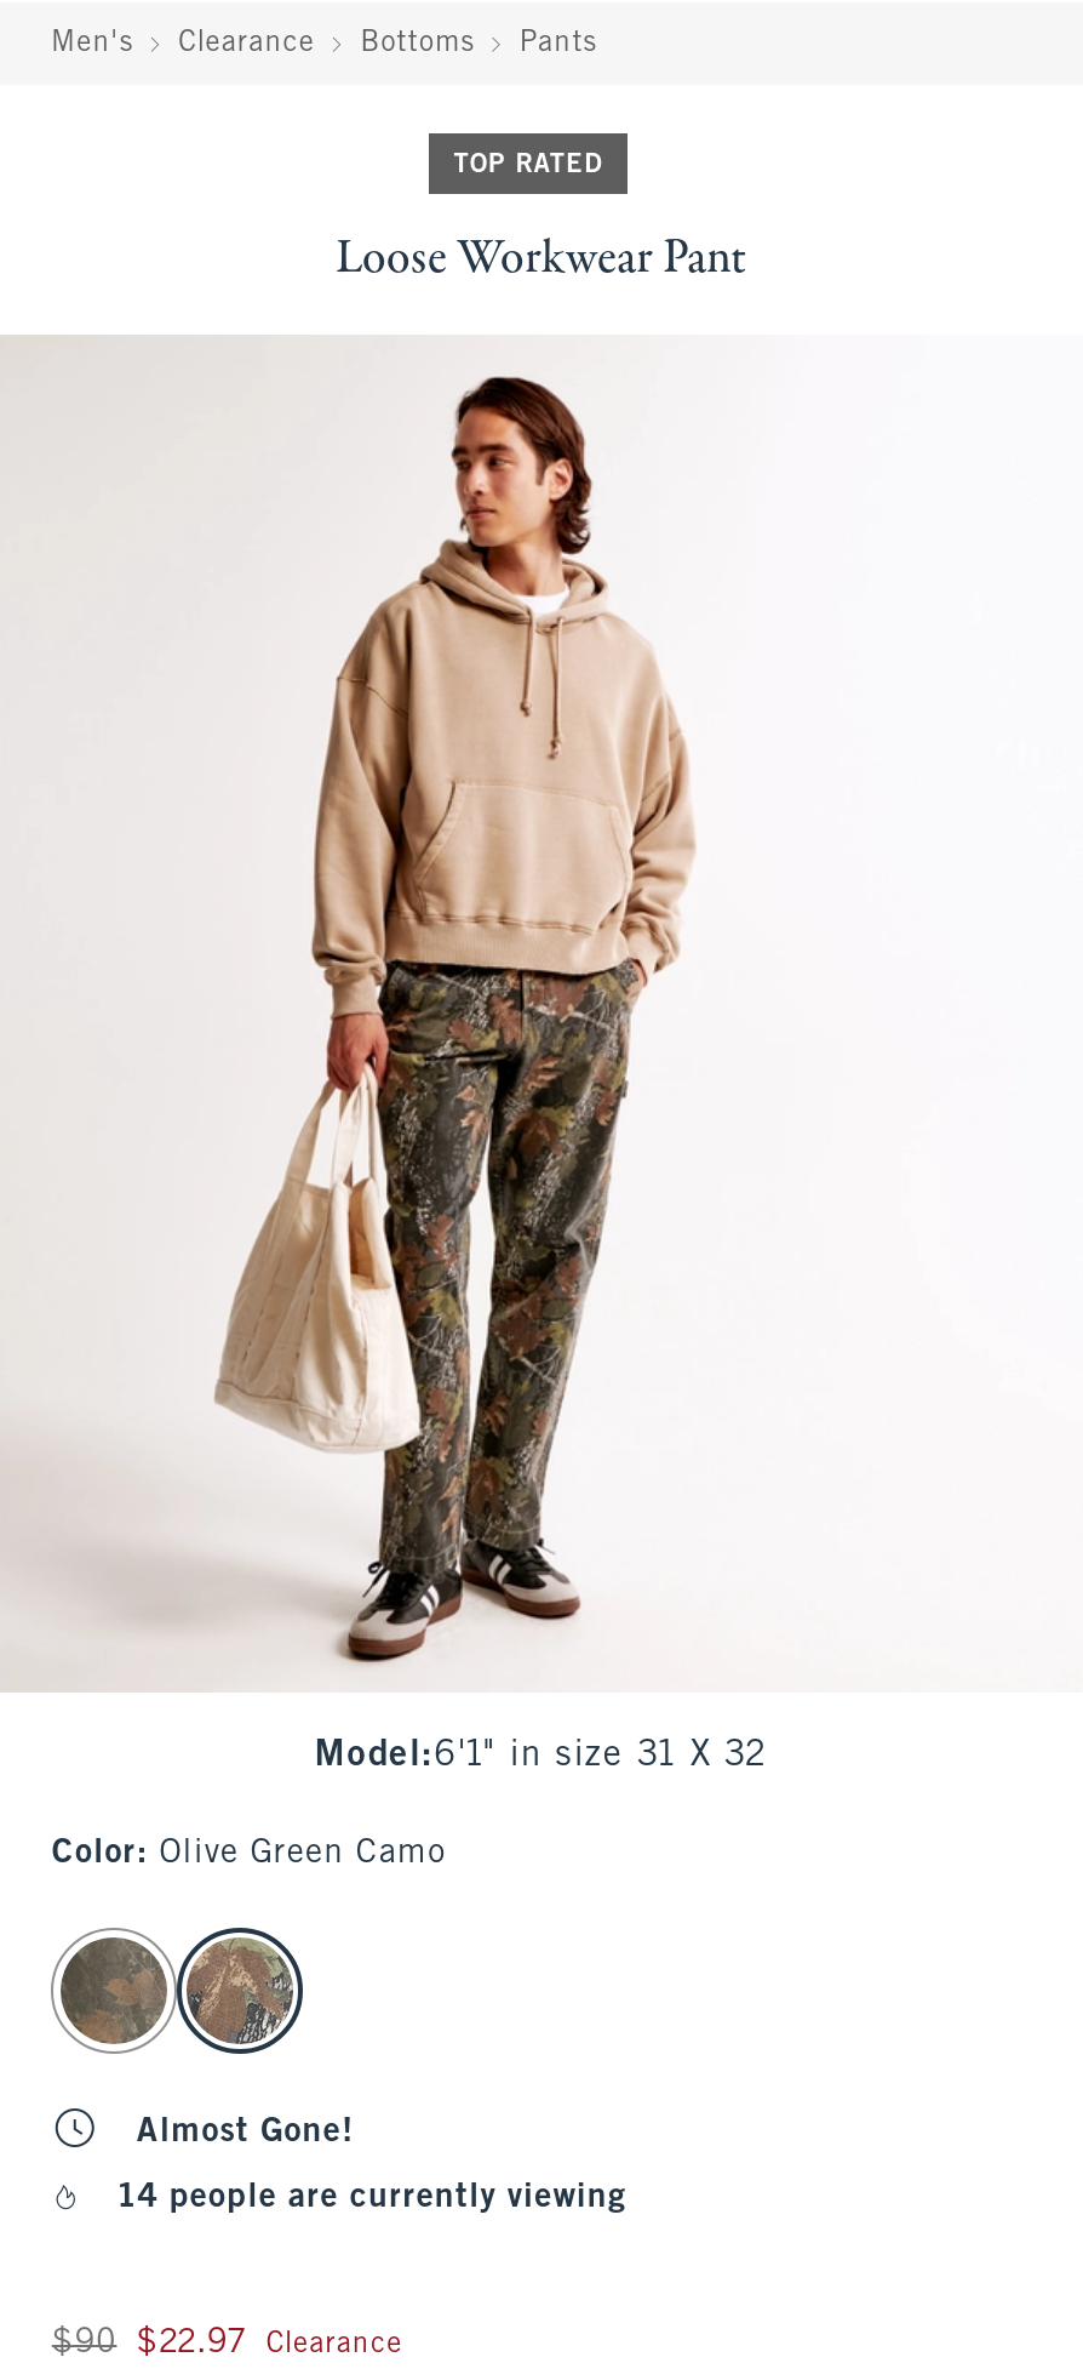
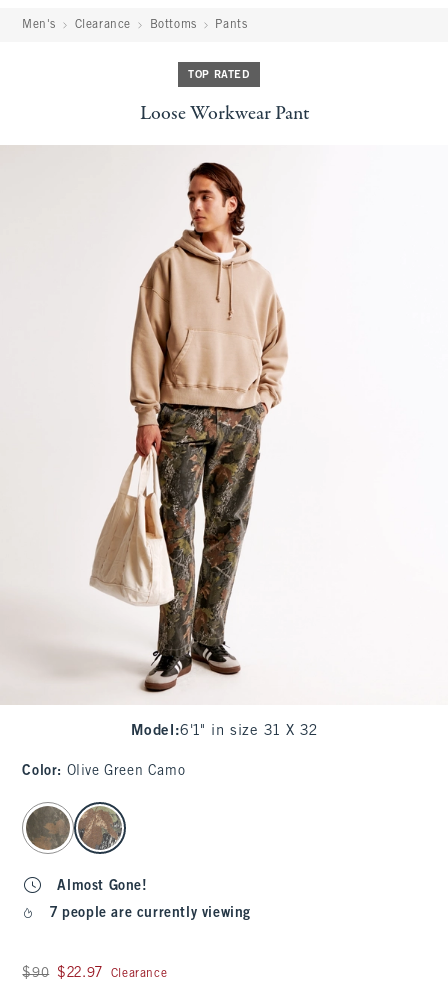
[119,2182,627,2214] 14 people are currently viewing -> [50,907,251,920] 7 people are currently viewing

